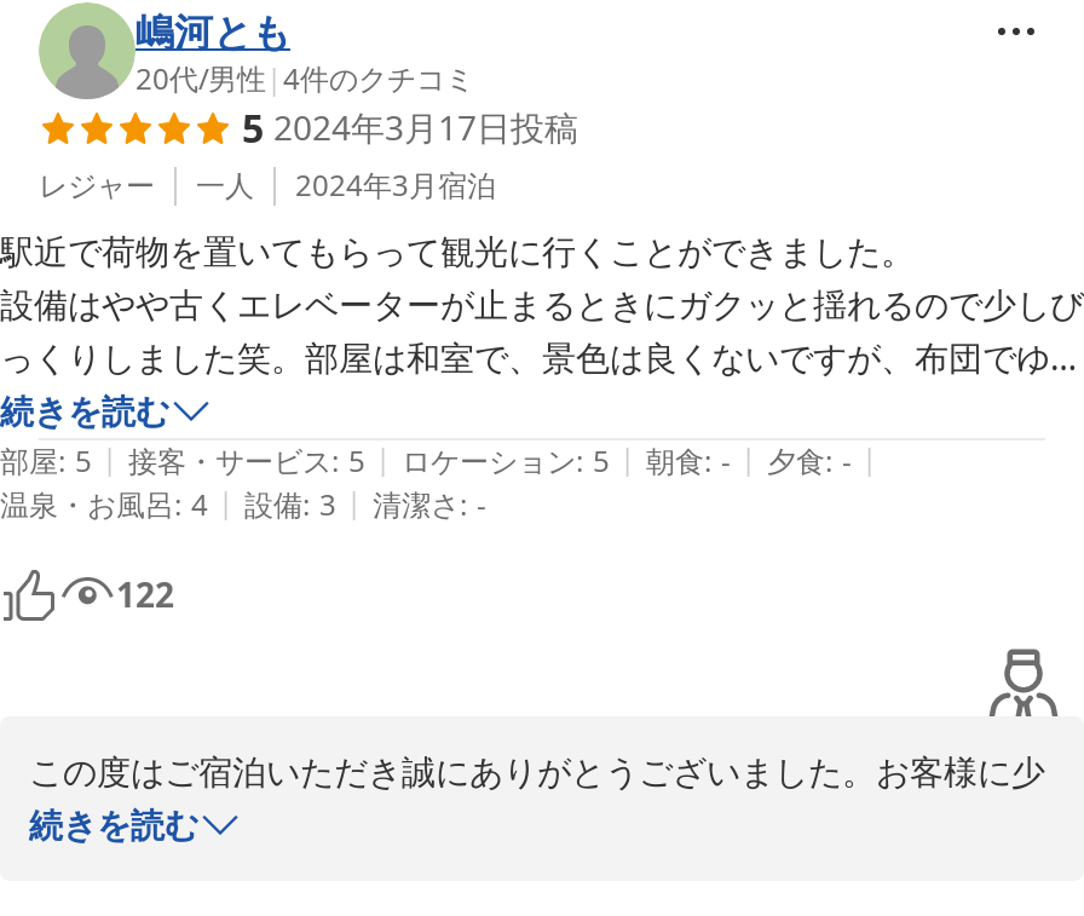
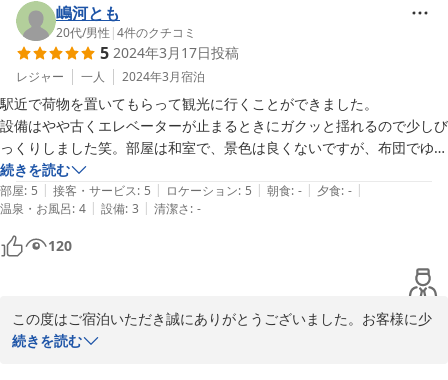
[116,571,174,617] 122 -> [48,236,72,255] 120

